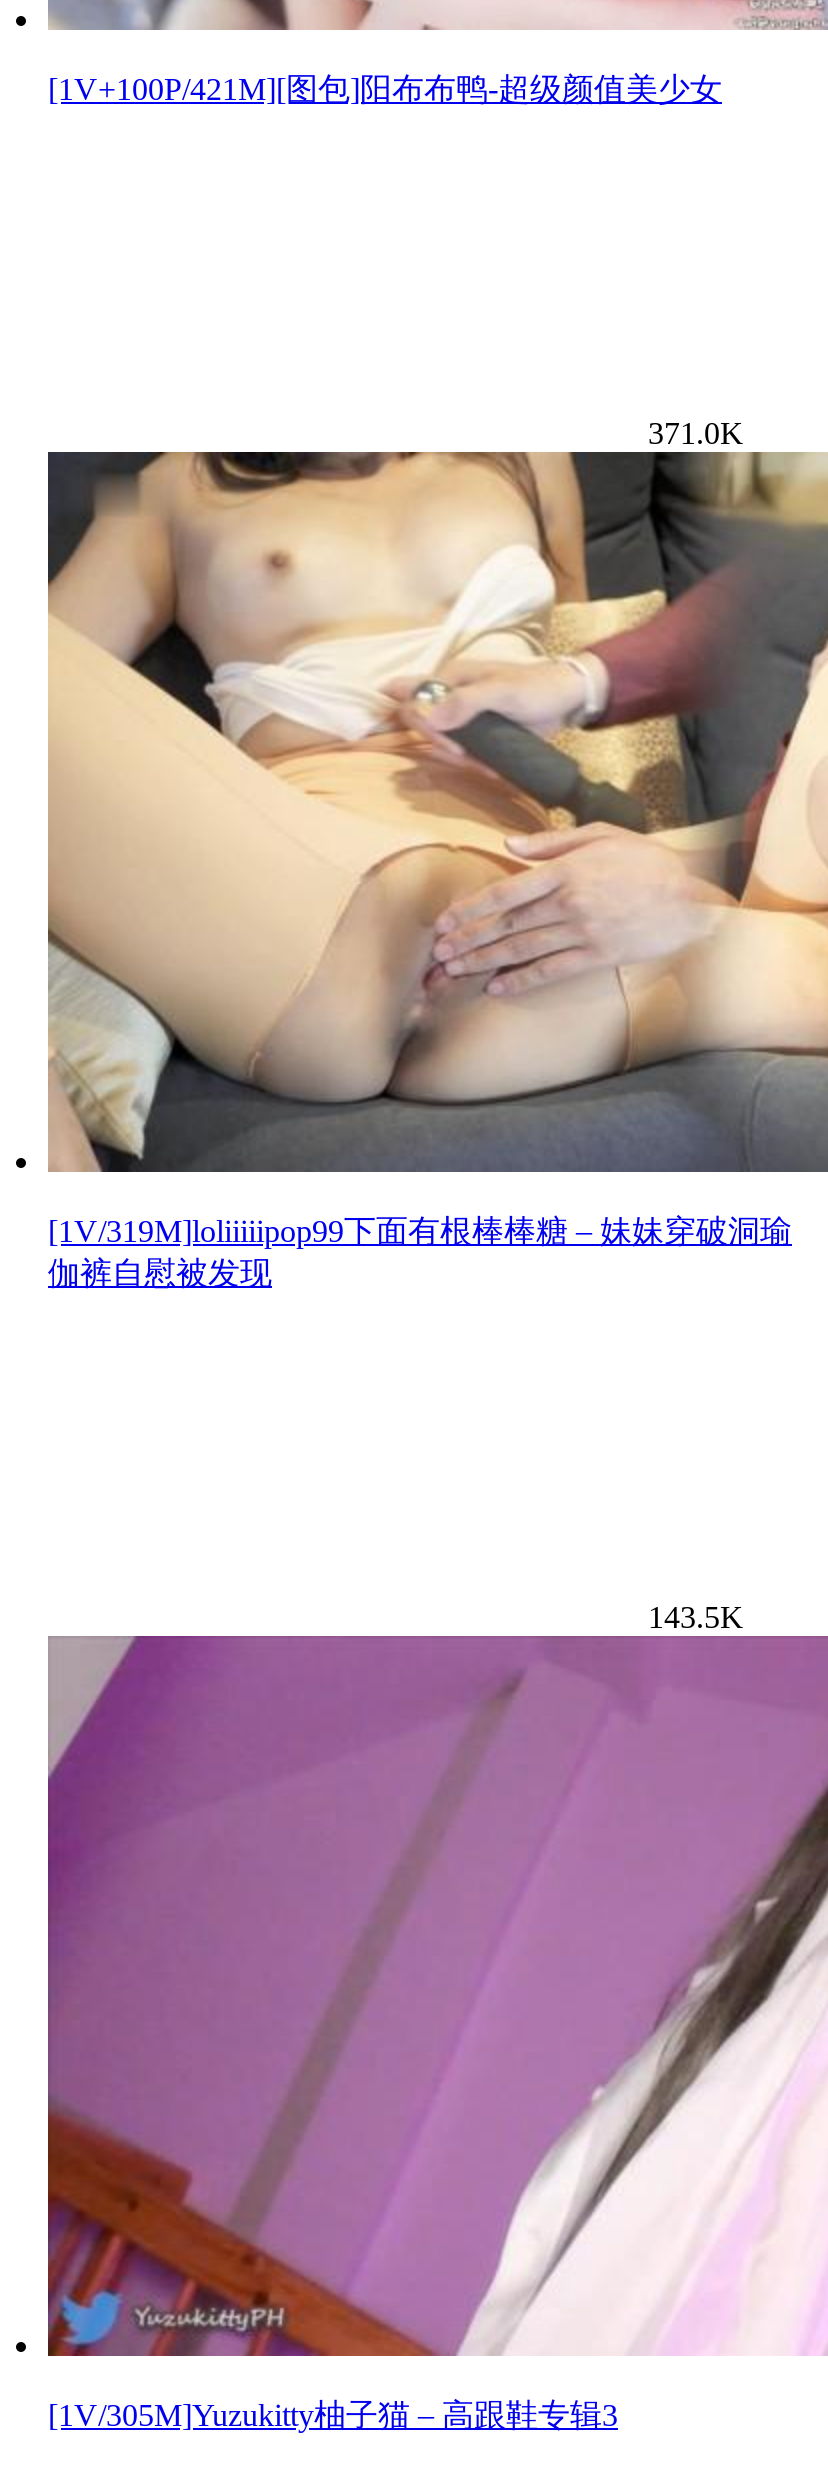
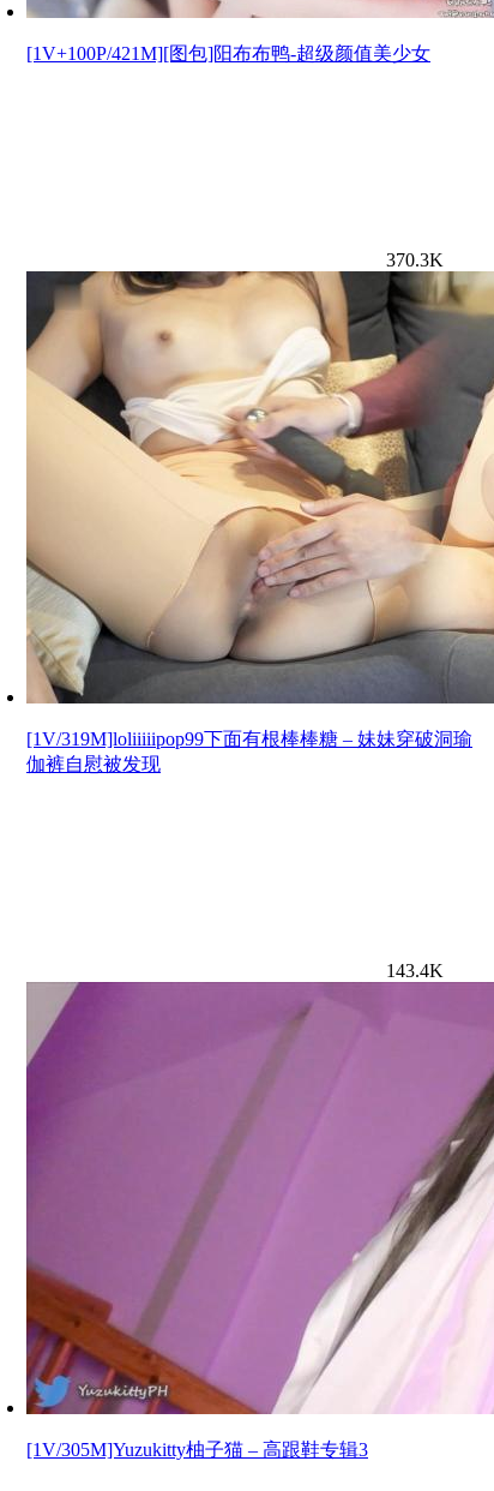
[648,417,744,451] 371.0K -> [386,250,444,271] 370.3K
[648,1601,744,1635] 143.5K -> [386,961,444,981] 143.4K

